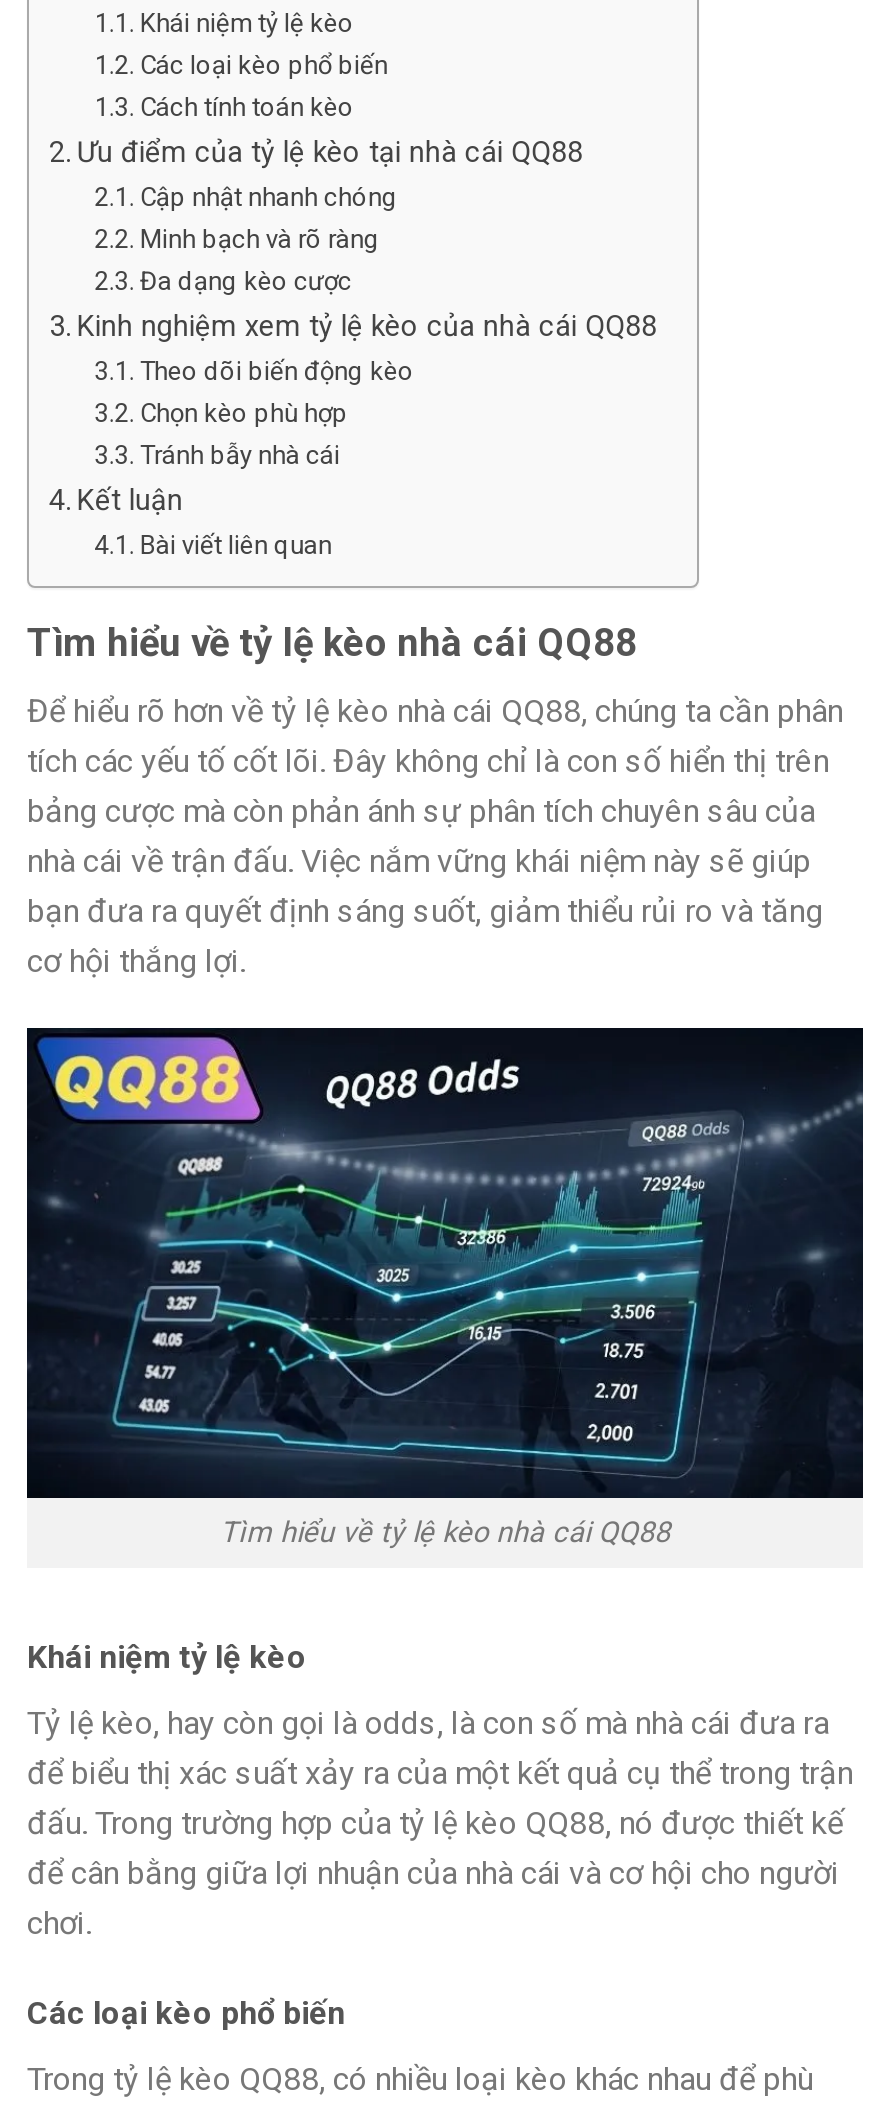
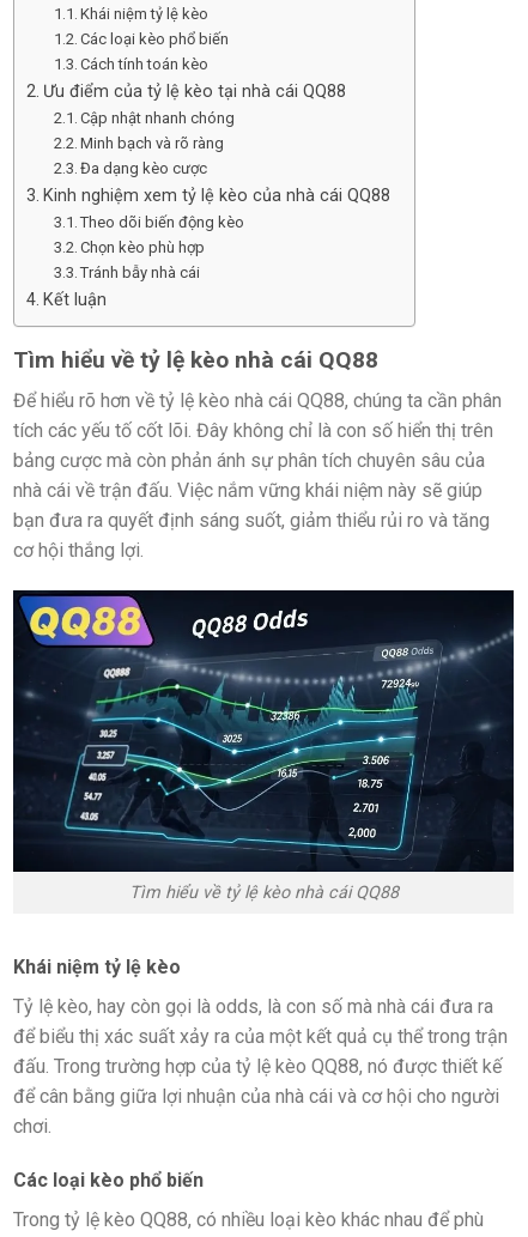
[140,529,332,559] Bài viết liên quan -> none

